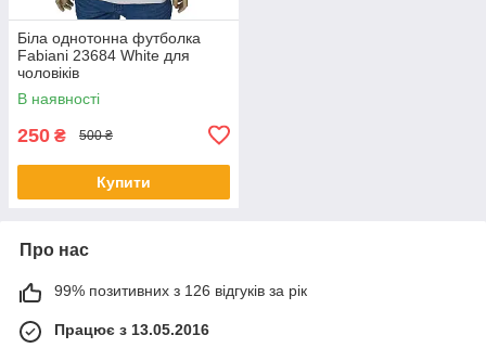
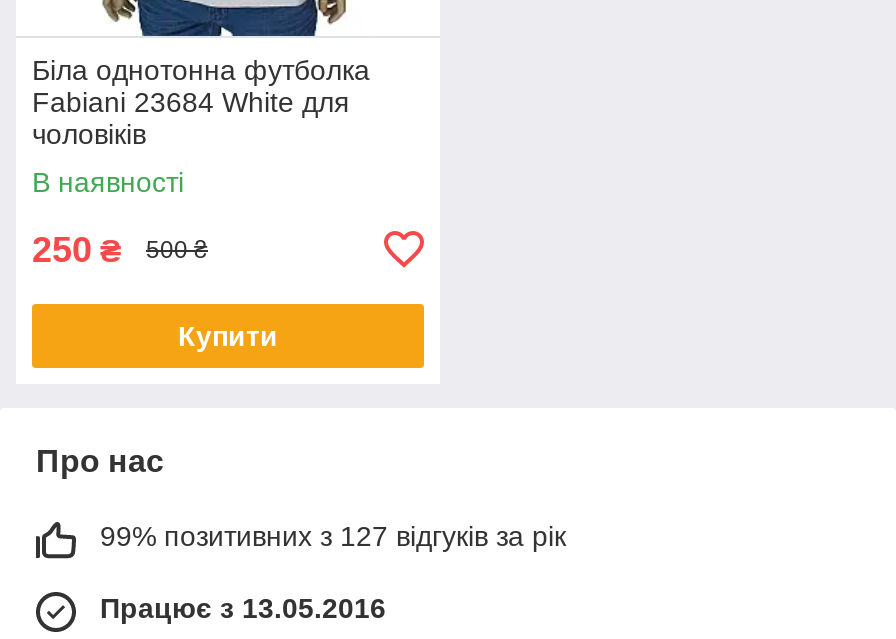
[54,282,307,299] 99% позитивних з 126 відгуків за рік -> [100,520,566,552] 99% позитивних з 127 відгуків за рік

